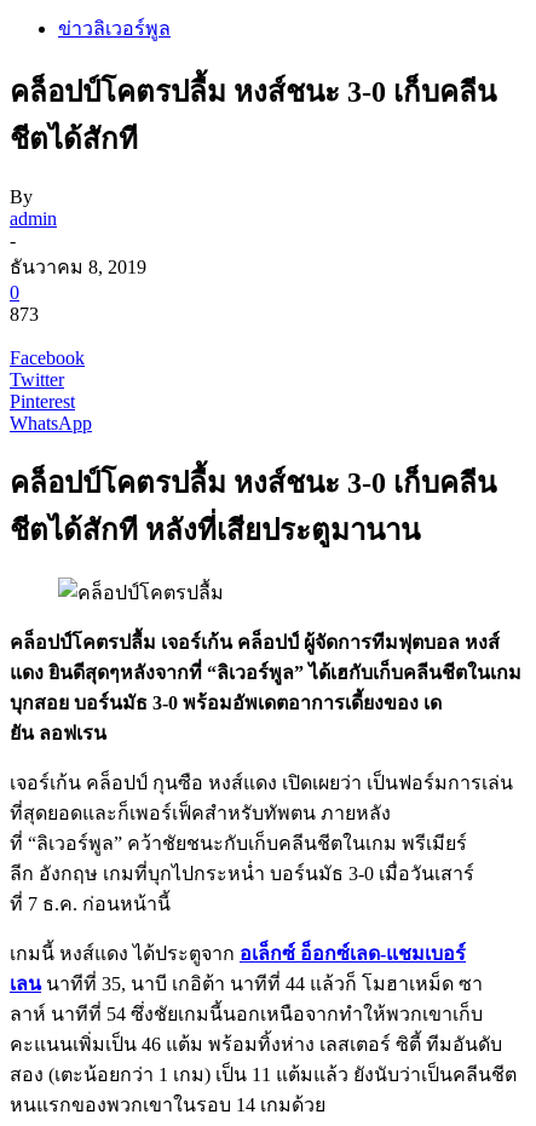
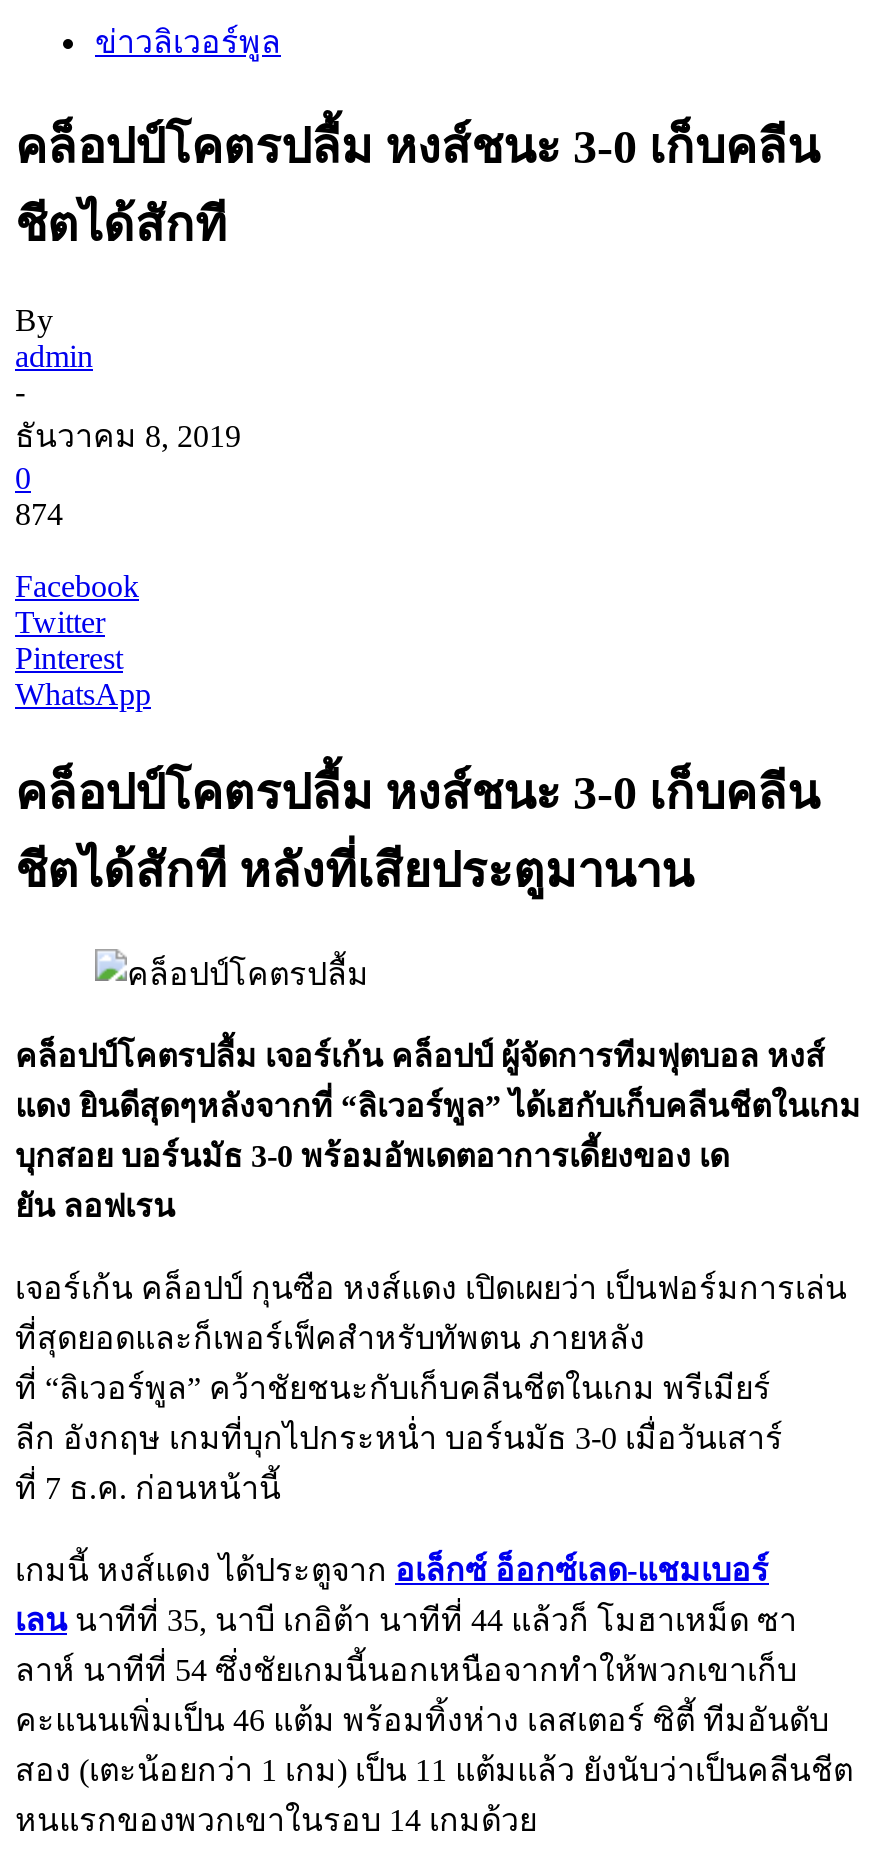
[10,304,39,324] 873 -> [15,497,63,531] 874

